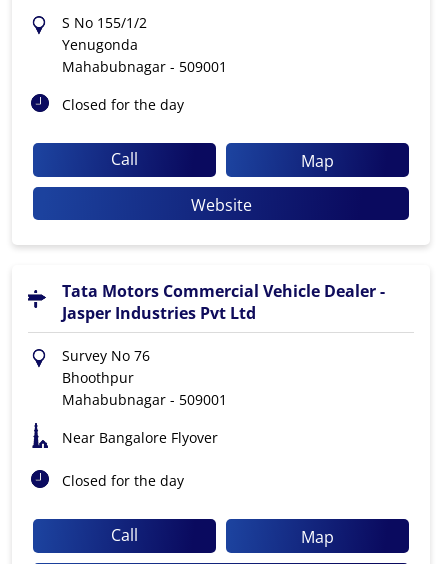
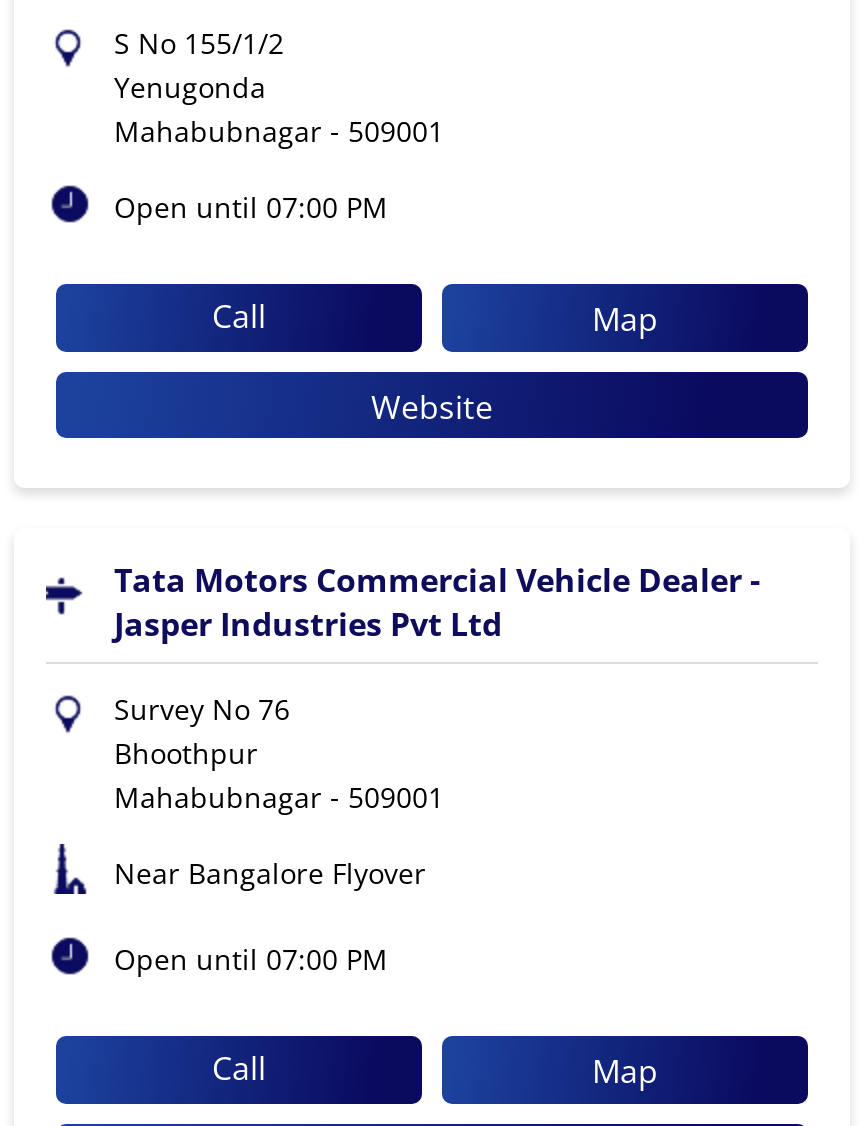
[62,95,184,114] Closed for the day -> [114,188,388,226] Open until 07:00 PM
[62,471,184,490] Closed for the day -> [114,941,388,979] Open until 07:00 PM

